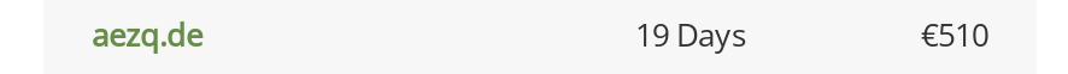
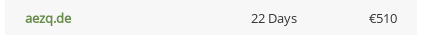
[635,12,746,55] 19 Days -> [250,8,296,26] 22 Days

